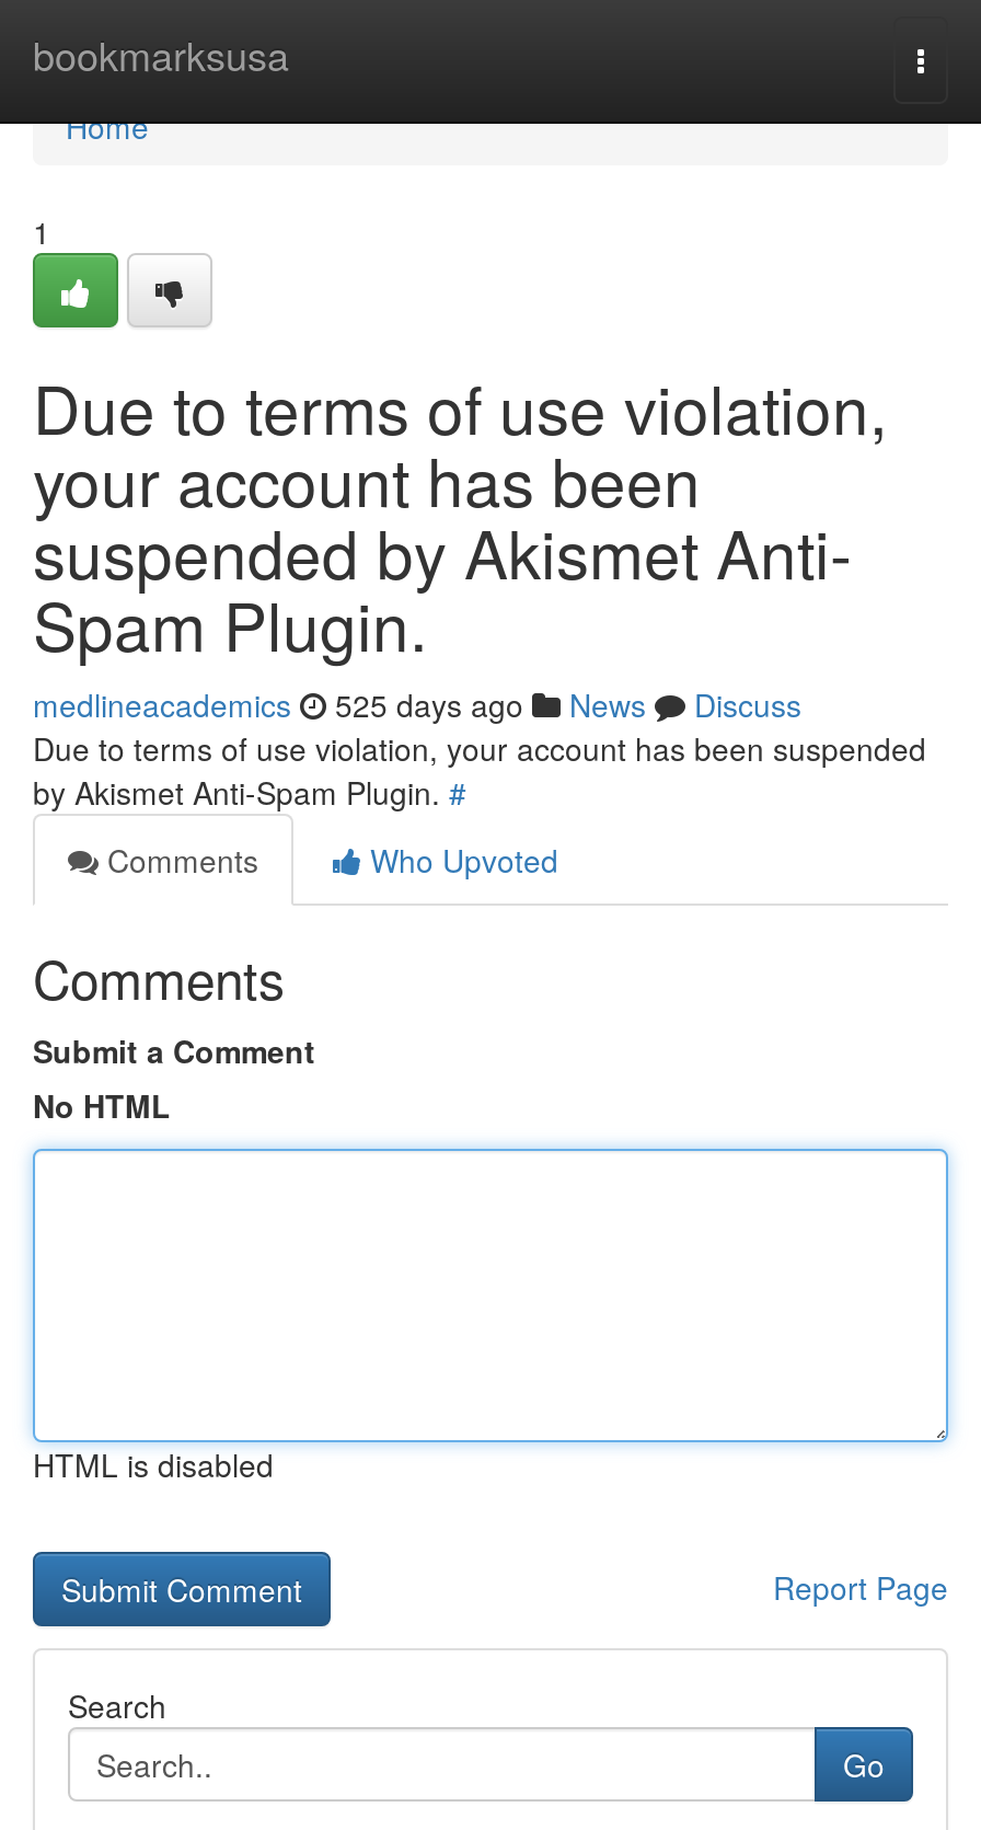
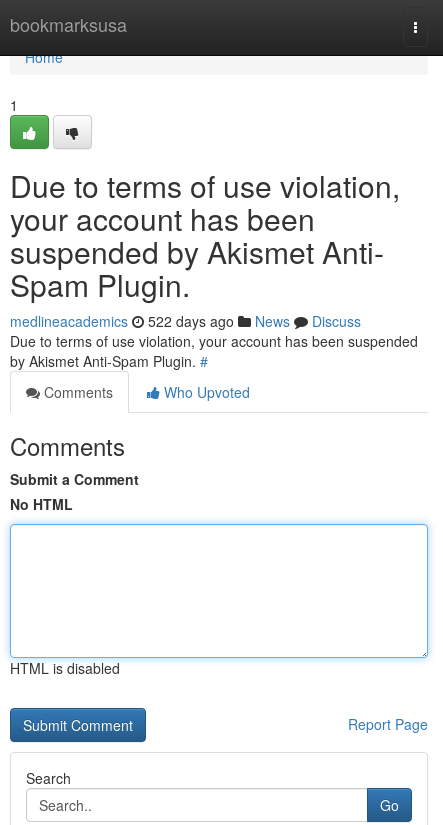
[33,682,801,726] medlineacademics 525 days ago News Discuss -> [10,311,361,331] medlineacademics 522 days ago News Discuss

